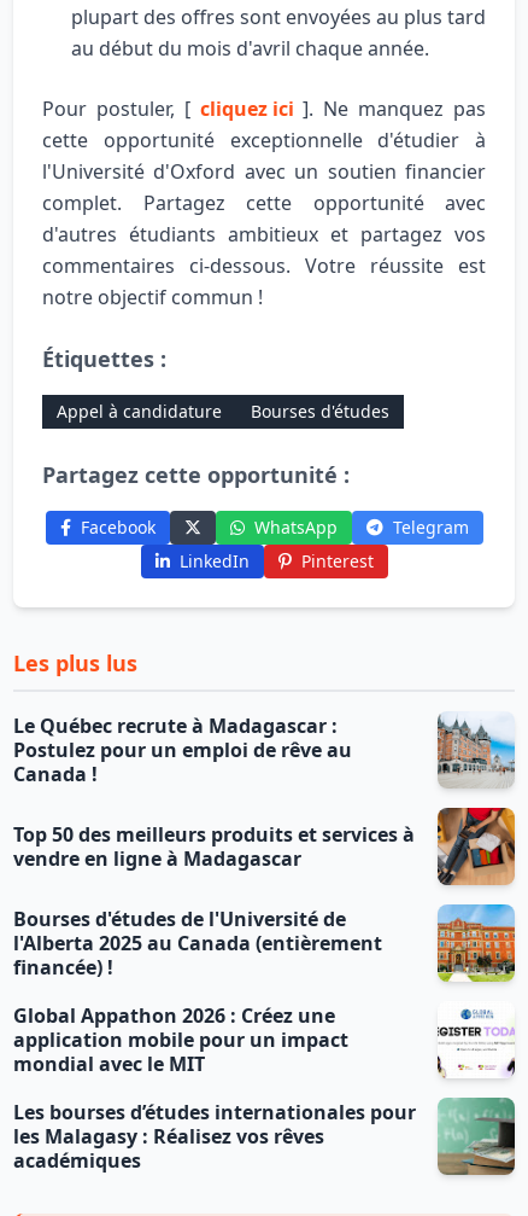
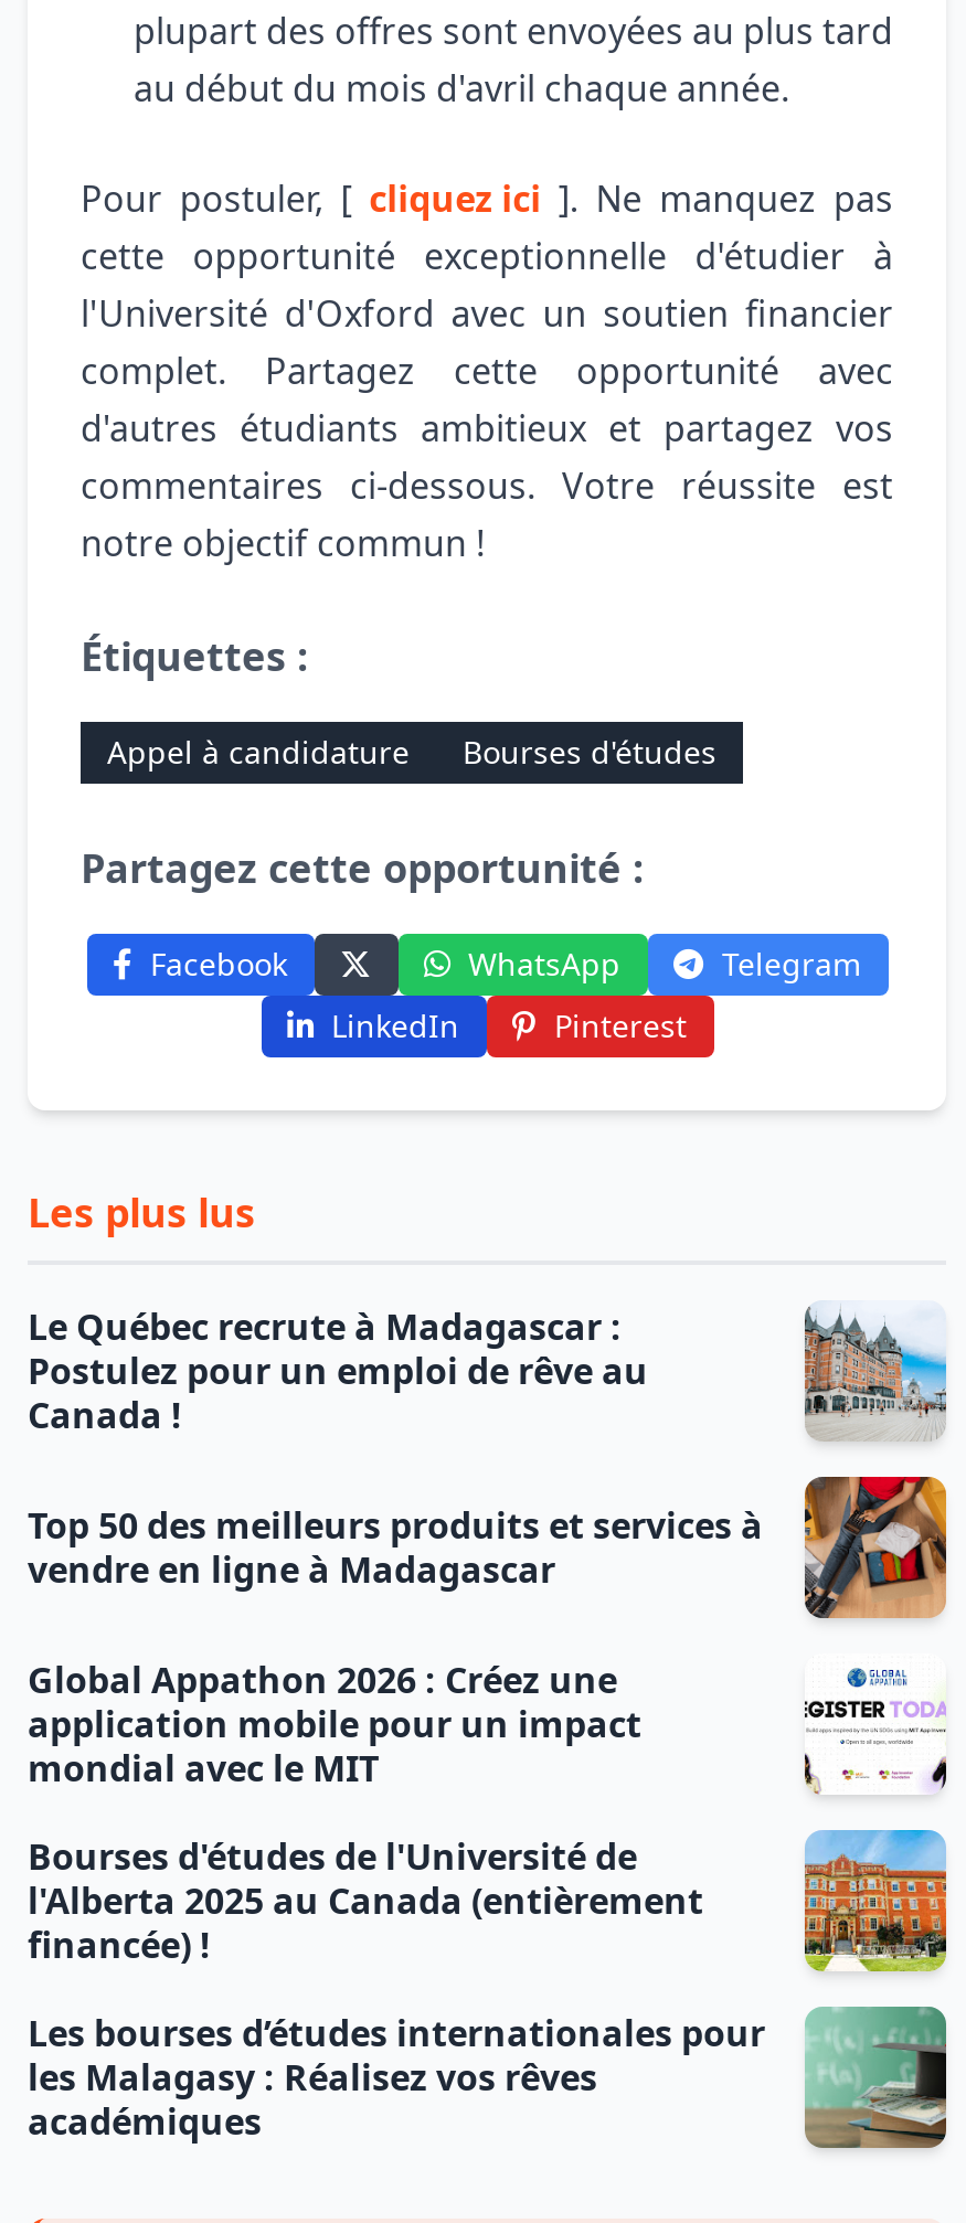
moved [13,905,382,980] -> [28,1831,703,1968]: Bourses d'études de l'Université de | l'Alberta 2025 au Canada (entièrement | financée) !
moved [13,1002,348,1077] -> [28,1655,641,1791]: Global Appathon 2026 : Créez une | application mobile pour un impact | mondial avec le MIT

